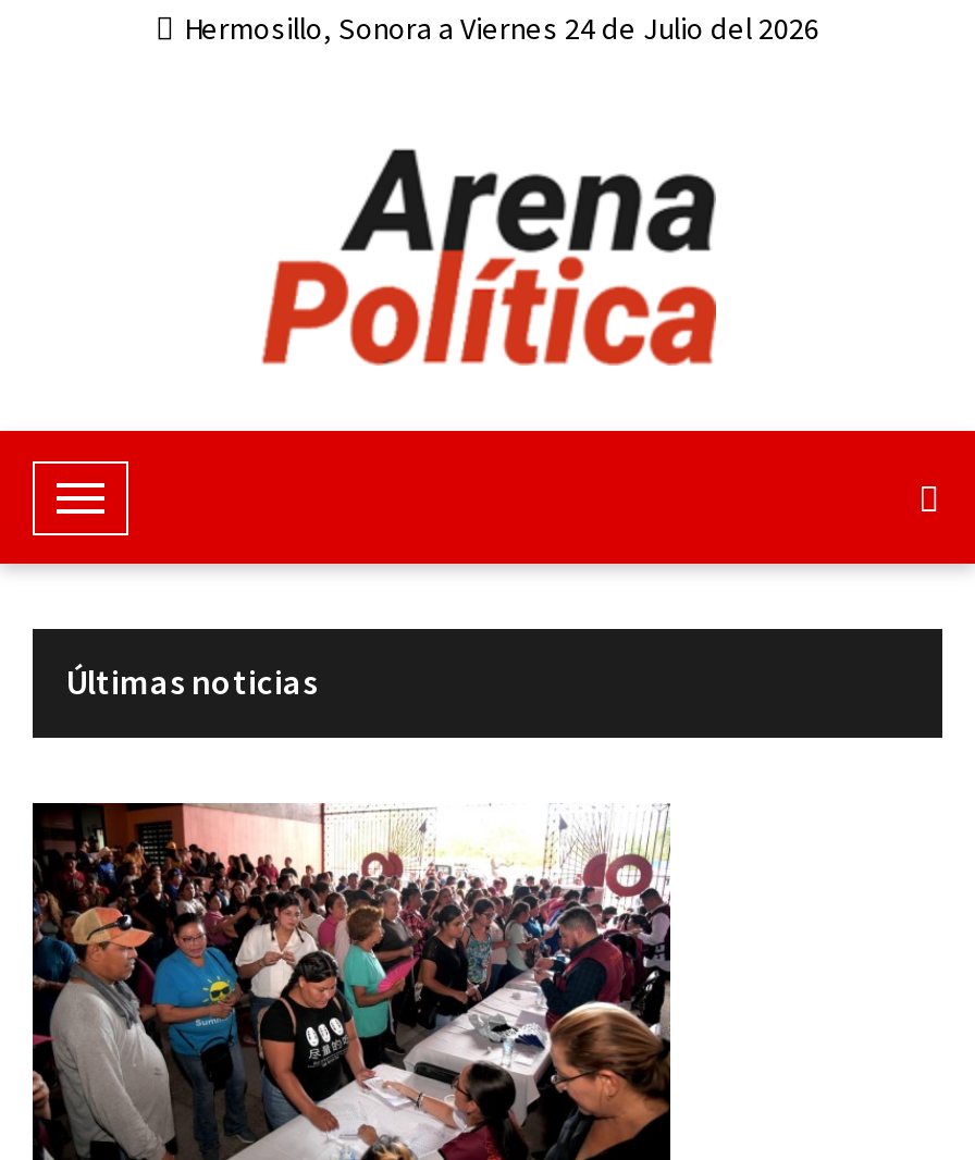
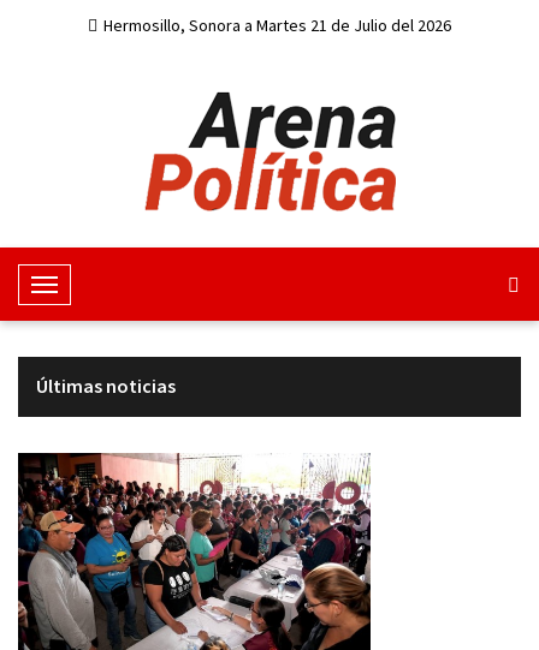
[184,9,819,48] Hermosillo, Sonora a Viernes 24 de Julio del 2026 -> [103,14,451,36] Hermosillo, Sonora a Martes 21 de Julio del 2026

